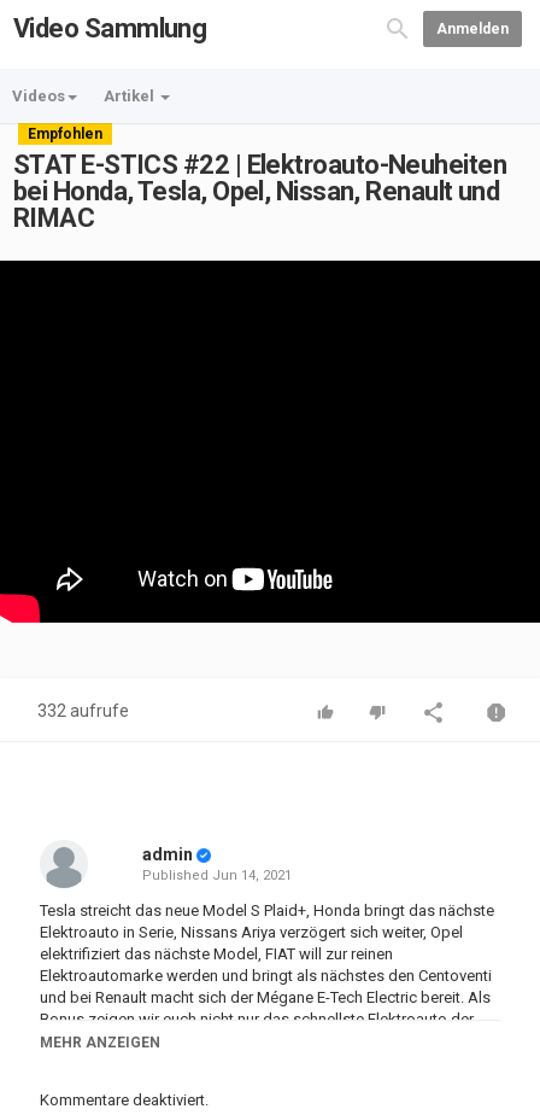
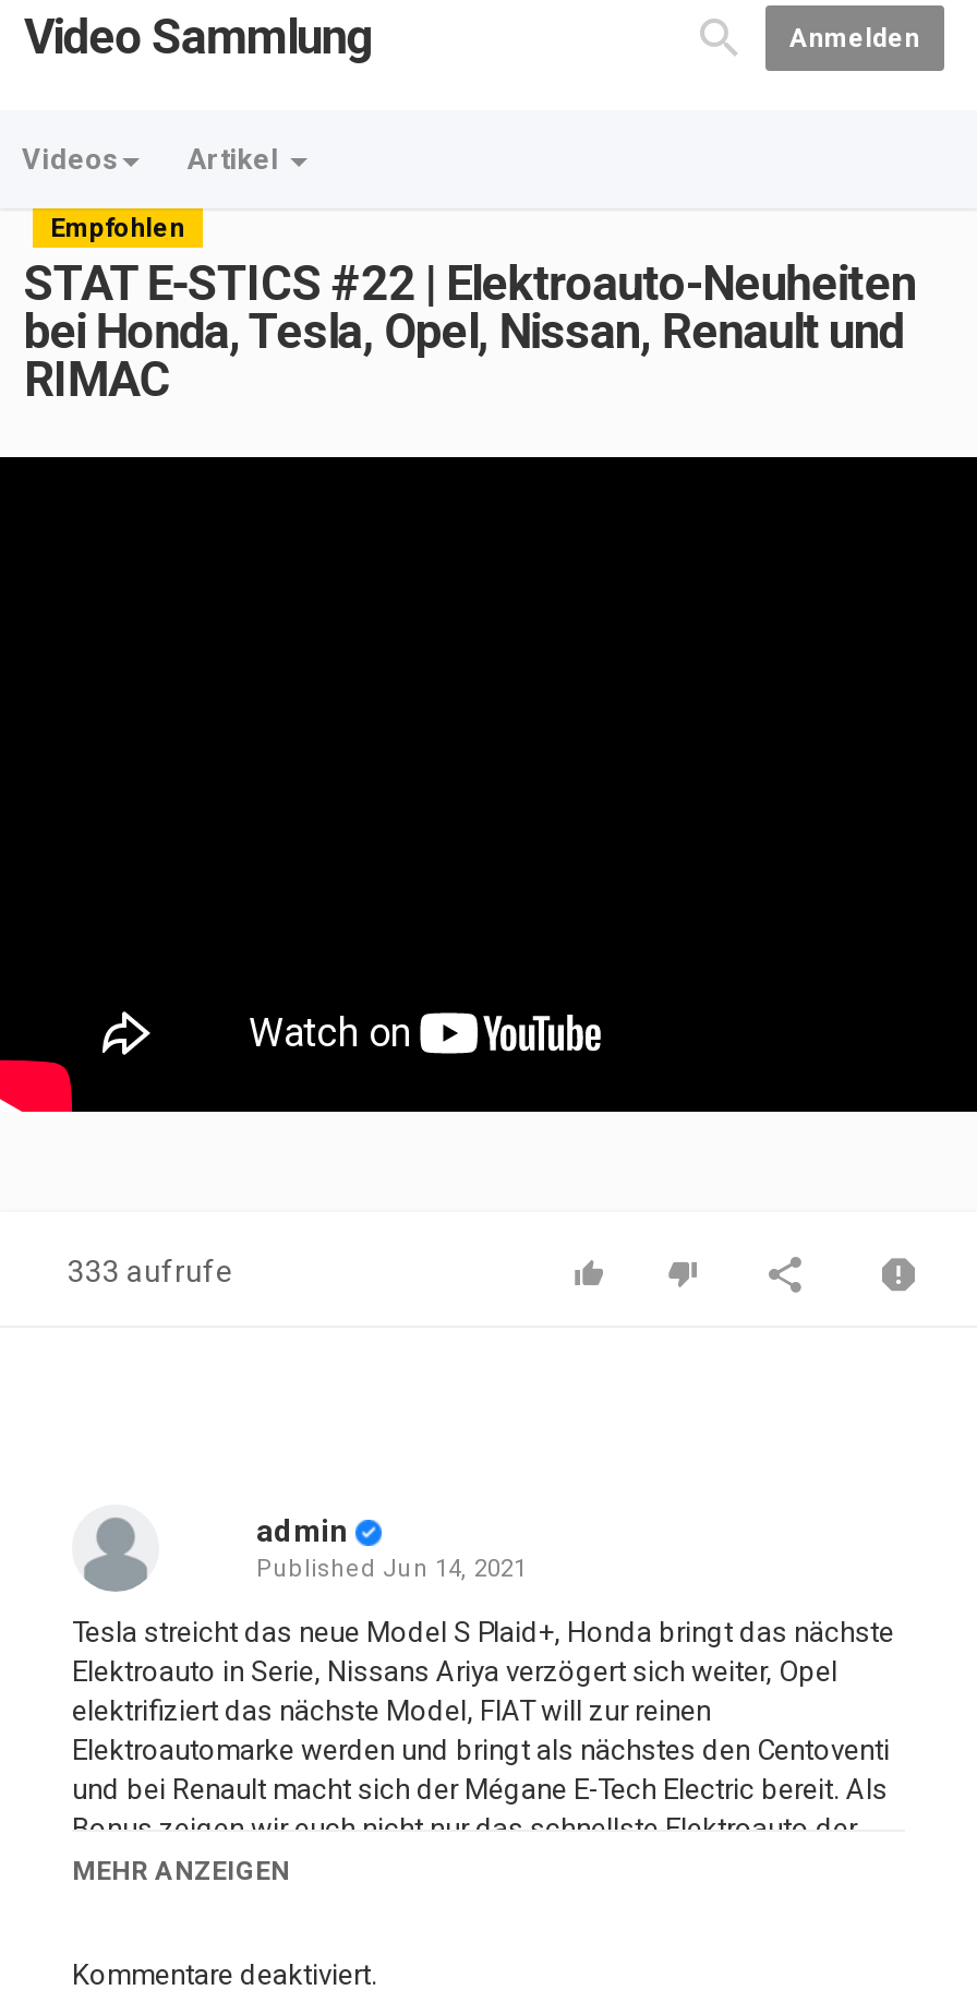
[37,701,129,720] 332 aufrufe -> [68,1254,233,1288] 333 aufrufe

